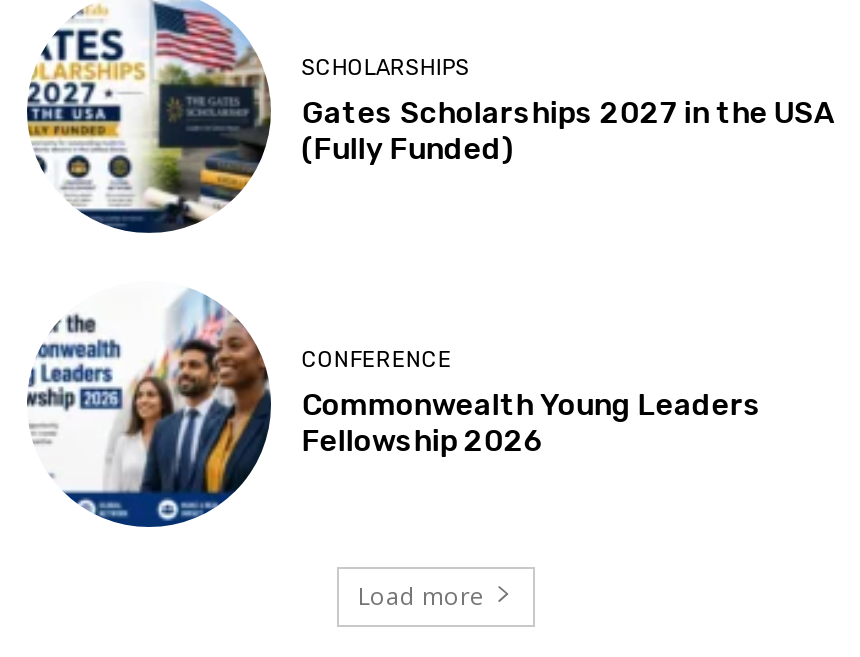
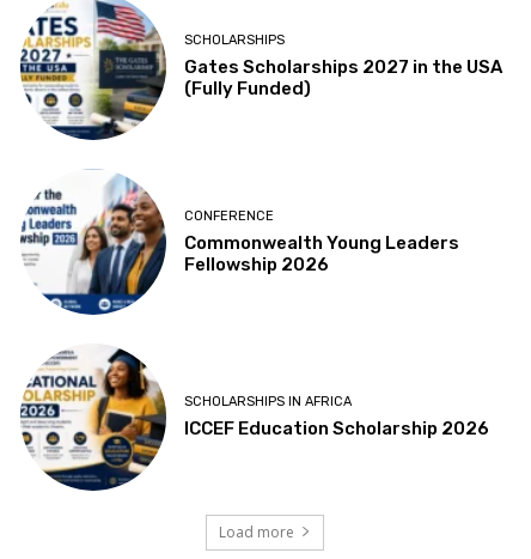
none -> [20,348,490,491] [image] | SCHOLARSHIPS IN AFRICA | ICCEF Education Scholarship 2026

